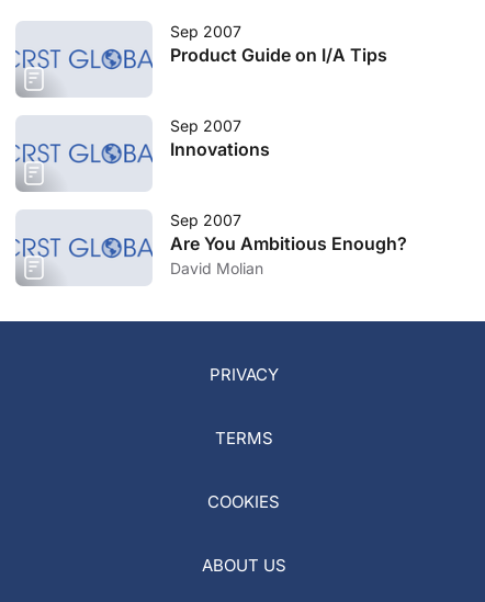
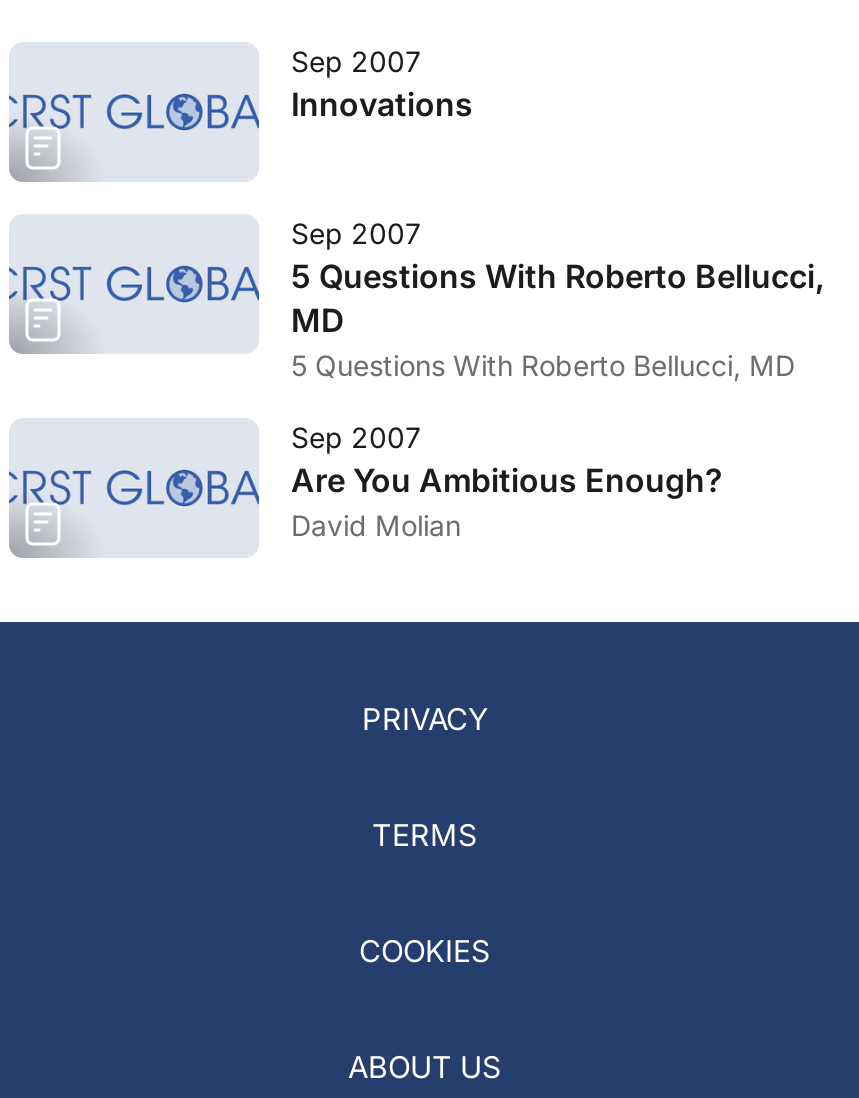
[170,44,387,66] Product Guide on I/A Tips -> none
moved [170,138,270,160] -> [291,84,473,124]: Innovations
none -> [291,256,825,382] 5 Questions With Roberto Bellucci, | MD | 5 Questions With Roberto Bellucci, MD

